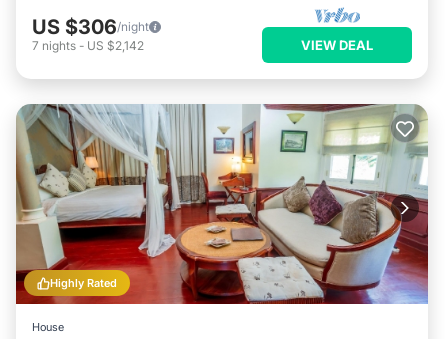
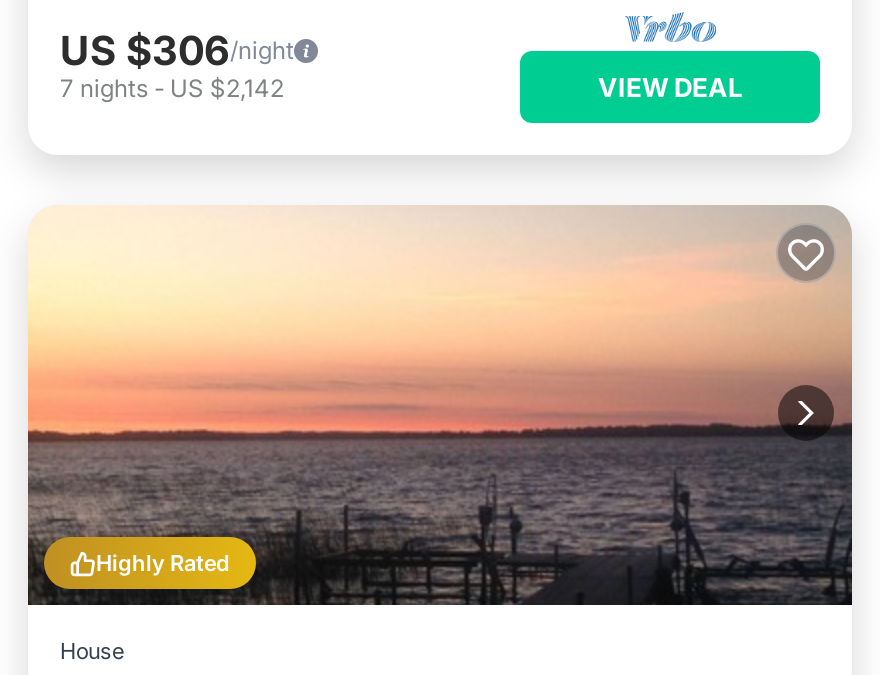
[15,103,429,305] [image] -> [28,205,854,607] [image]

